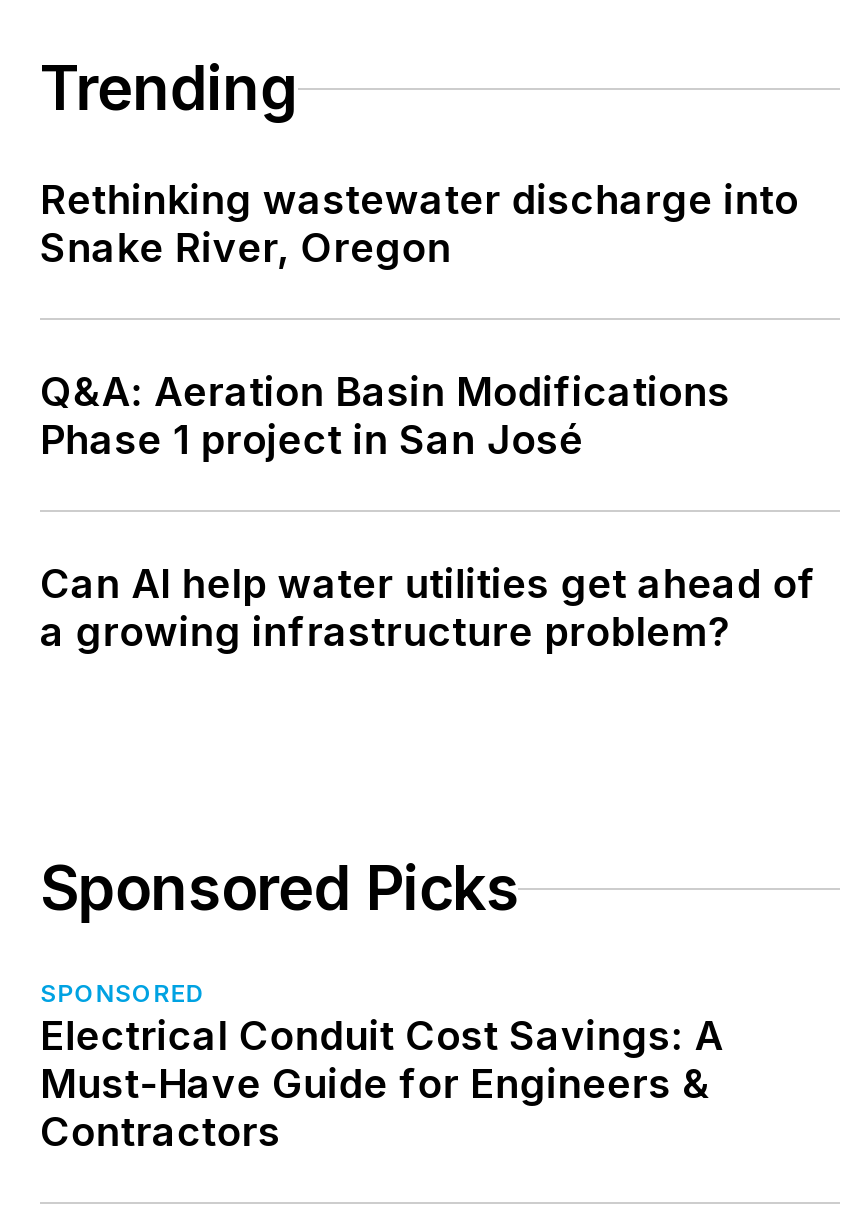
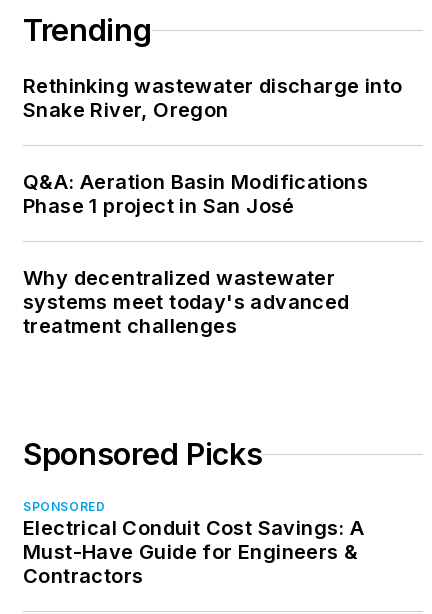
[40,561,816,657] Can AI help water utilities get ahead of | a growing infrastructure problem? -> [23,266,350,338] Why decentralized wastewater | systems meet today's advanced | treatment challenges

